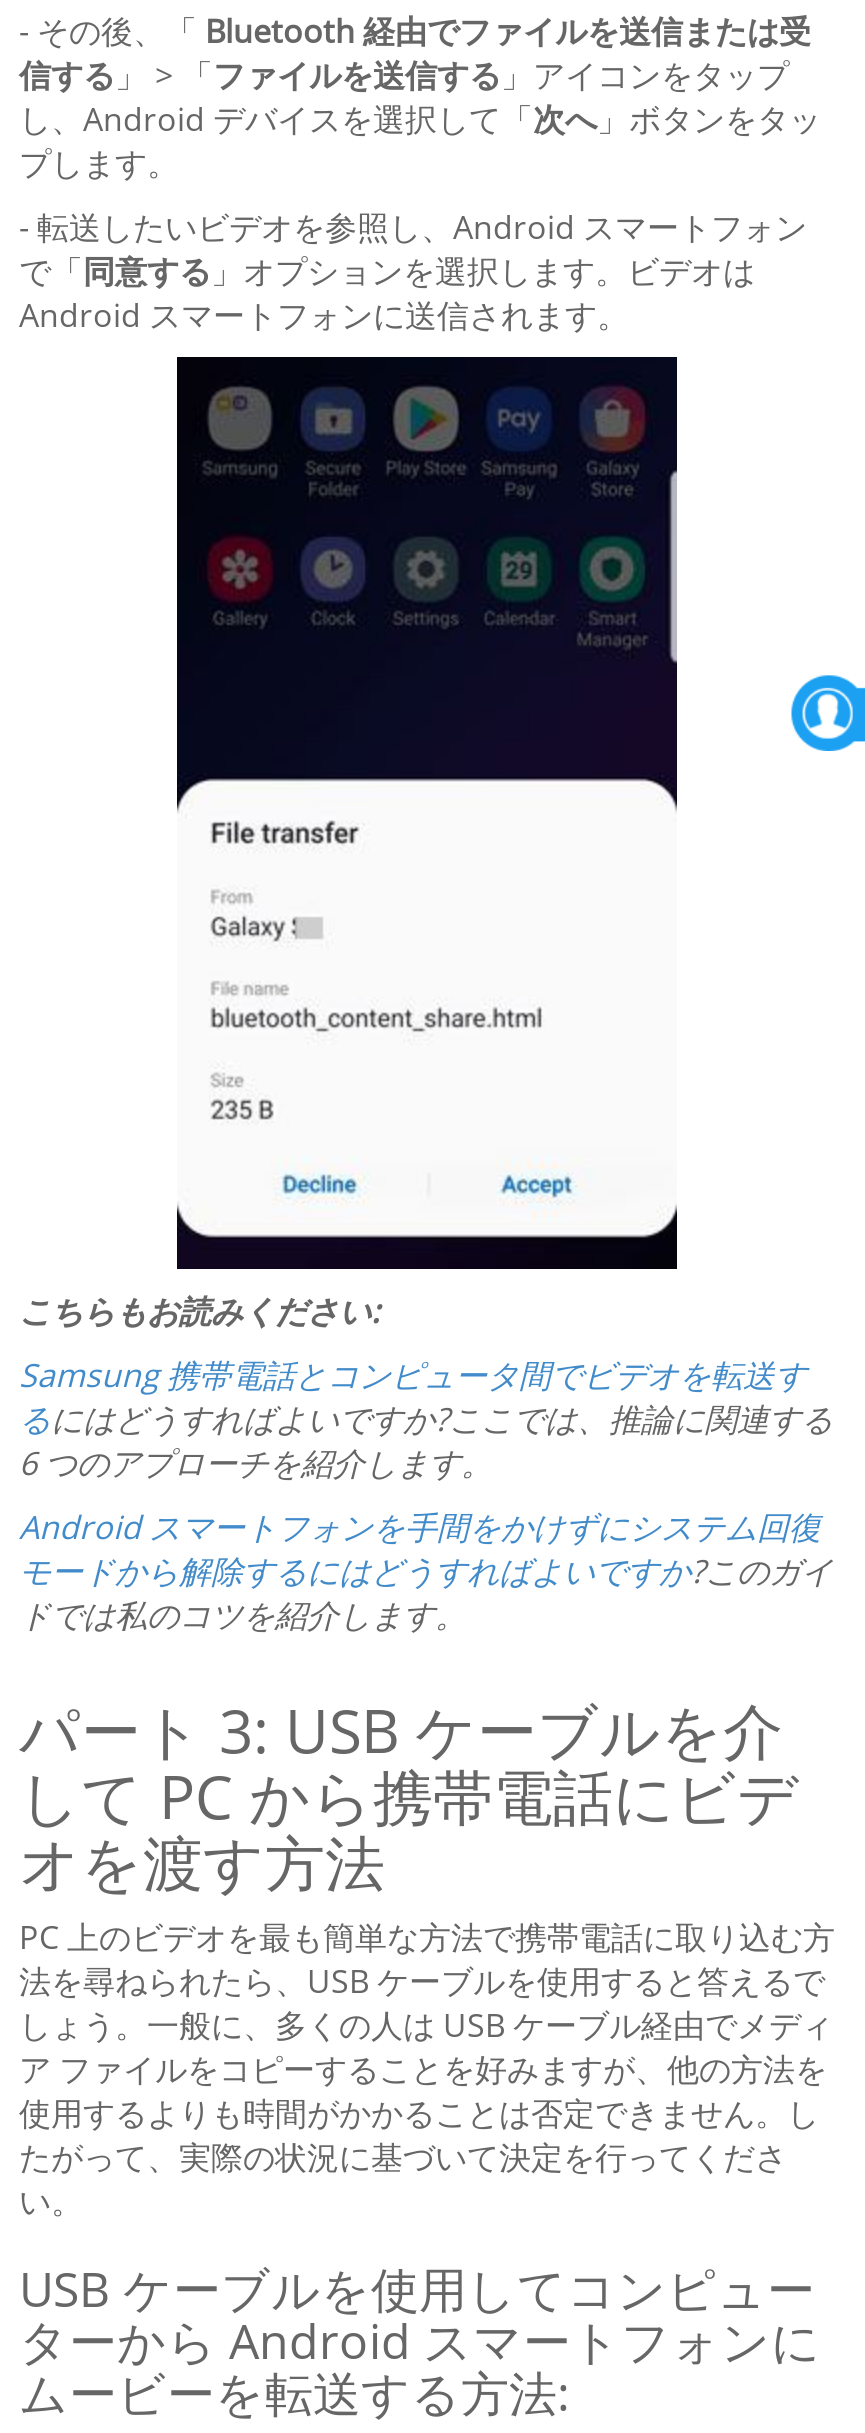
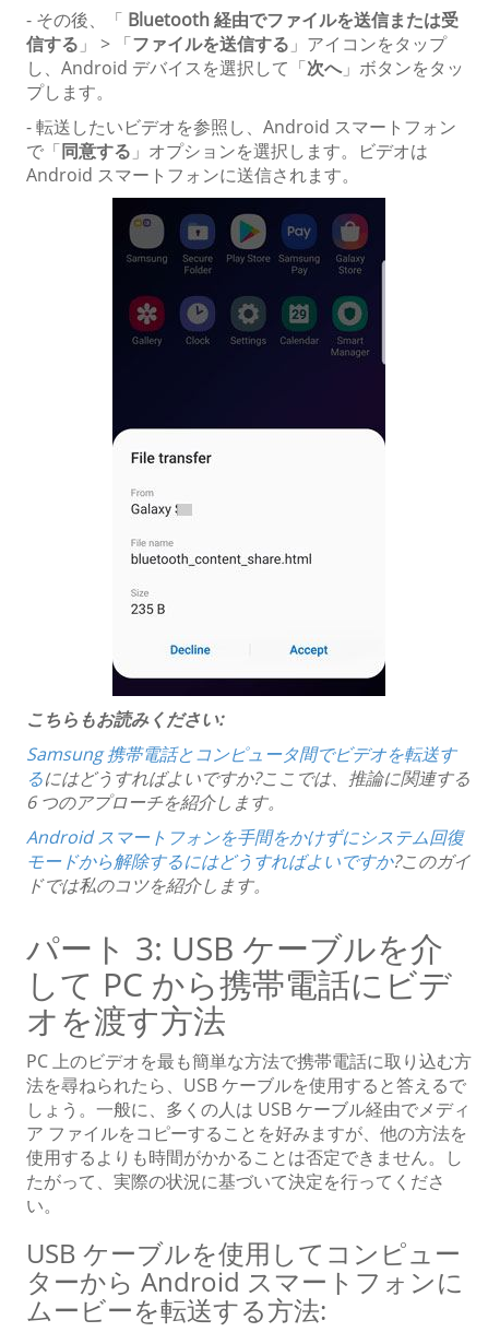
[789,673,859,753] [image] -> none

